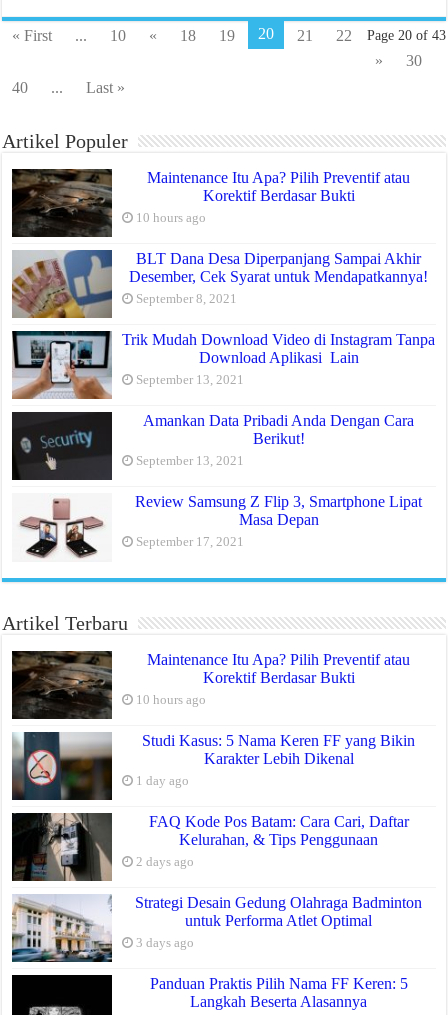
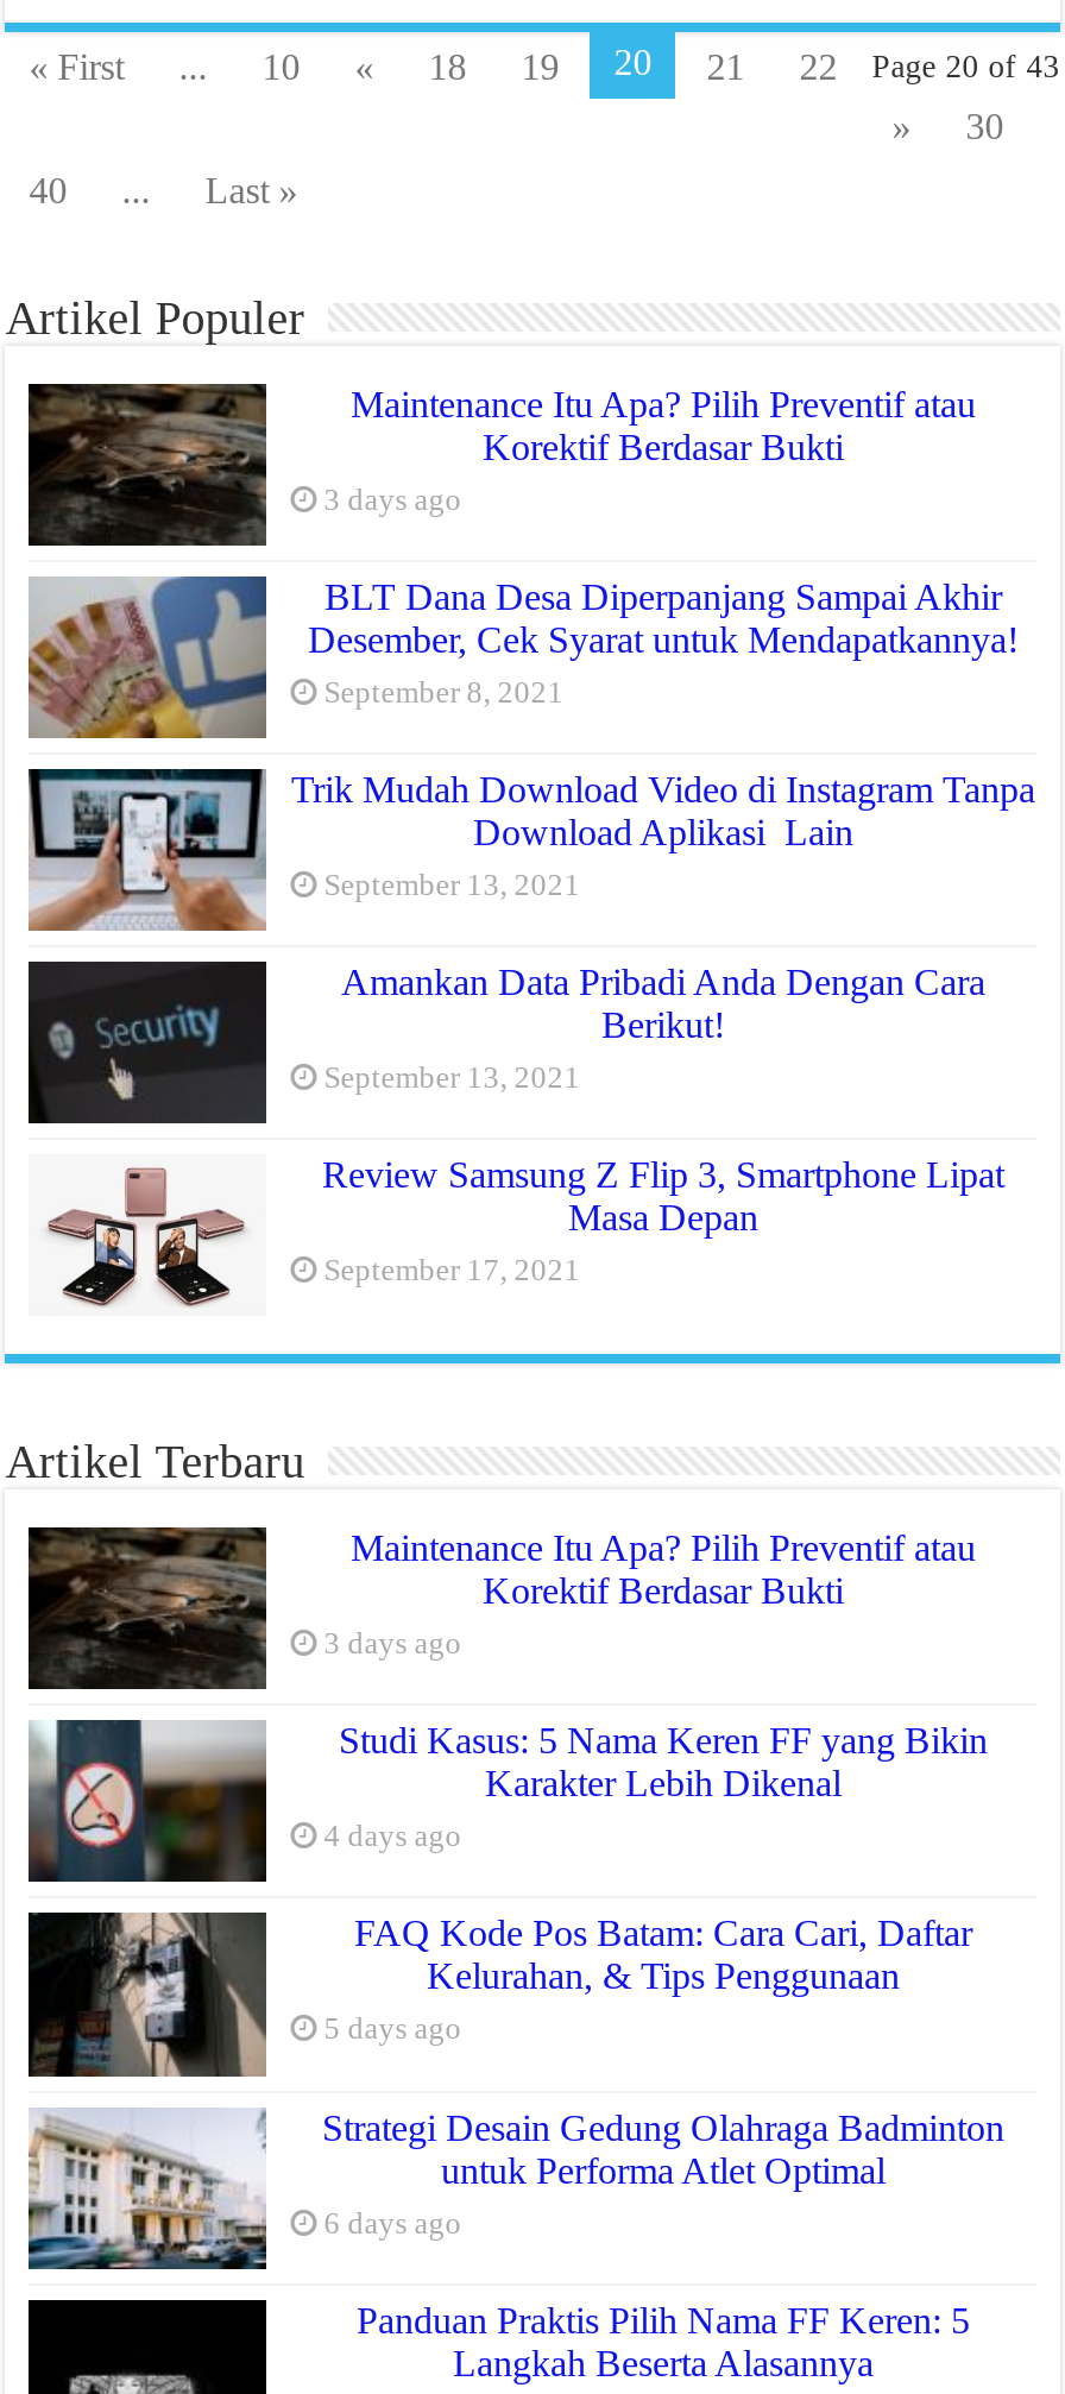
[136,211,206,225] 10 hours ago -> [324,483,462,516] 3 days ago
[136,692,206,706] 10 hours ago -> [324,1627,462,1661] 3 days ago
[136,774,189,788] 1 day ago -> [324,1820,462,1854] 4 days ago
[136,855,194,869] 2 days ago -> [324,2013,462,2046] 5 days ago
[136,936,194,950] 3 days ago -> [324,2206,462,2239] 6 days ago

